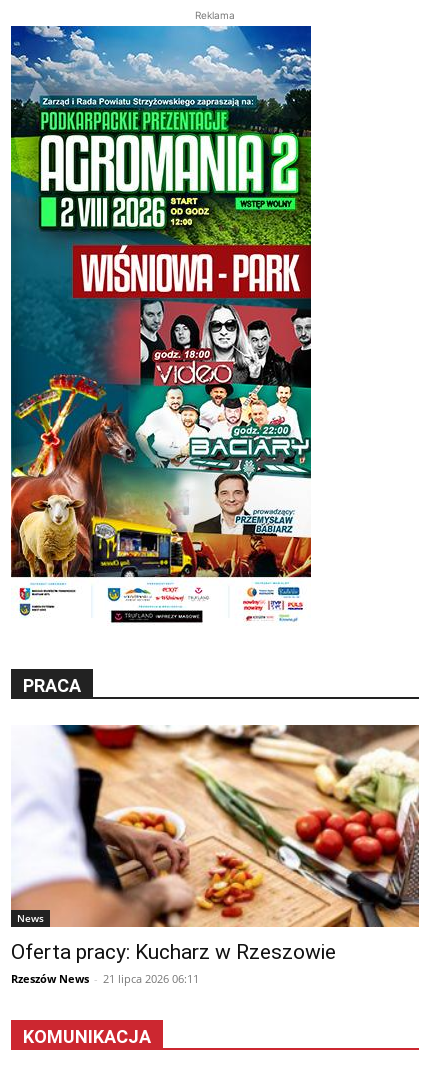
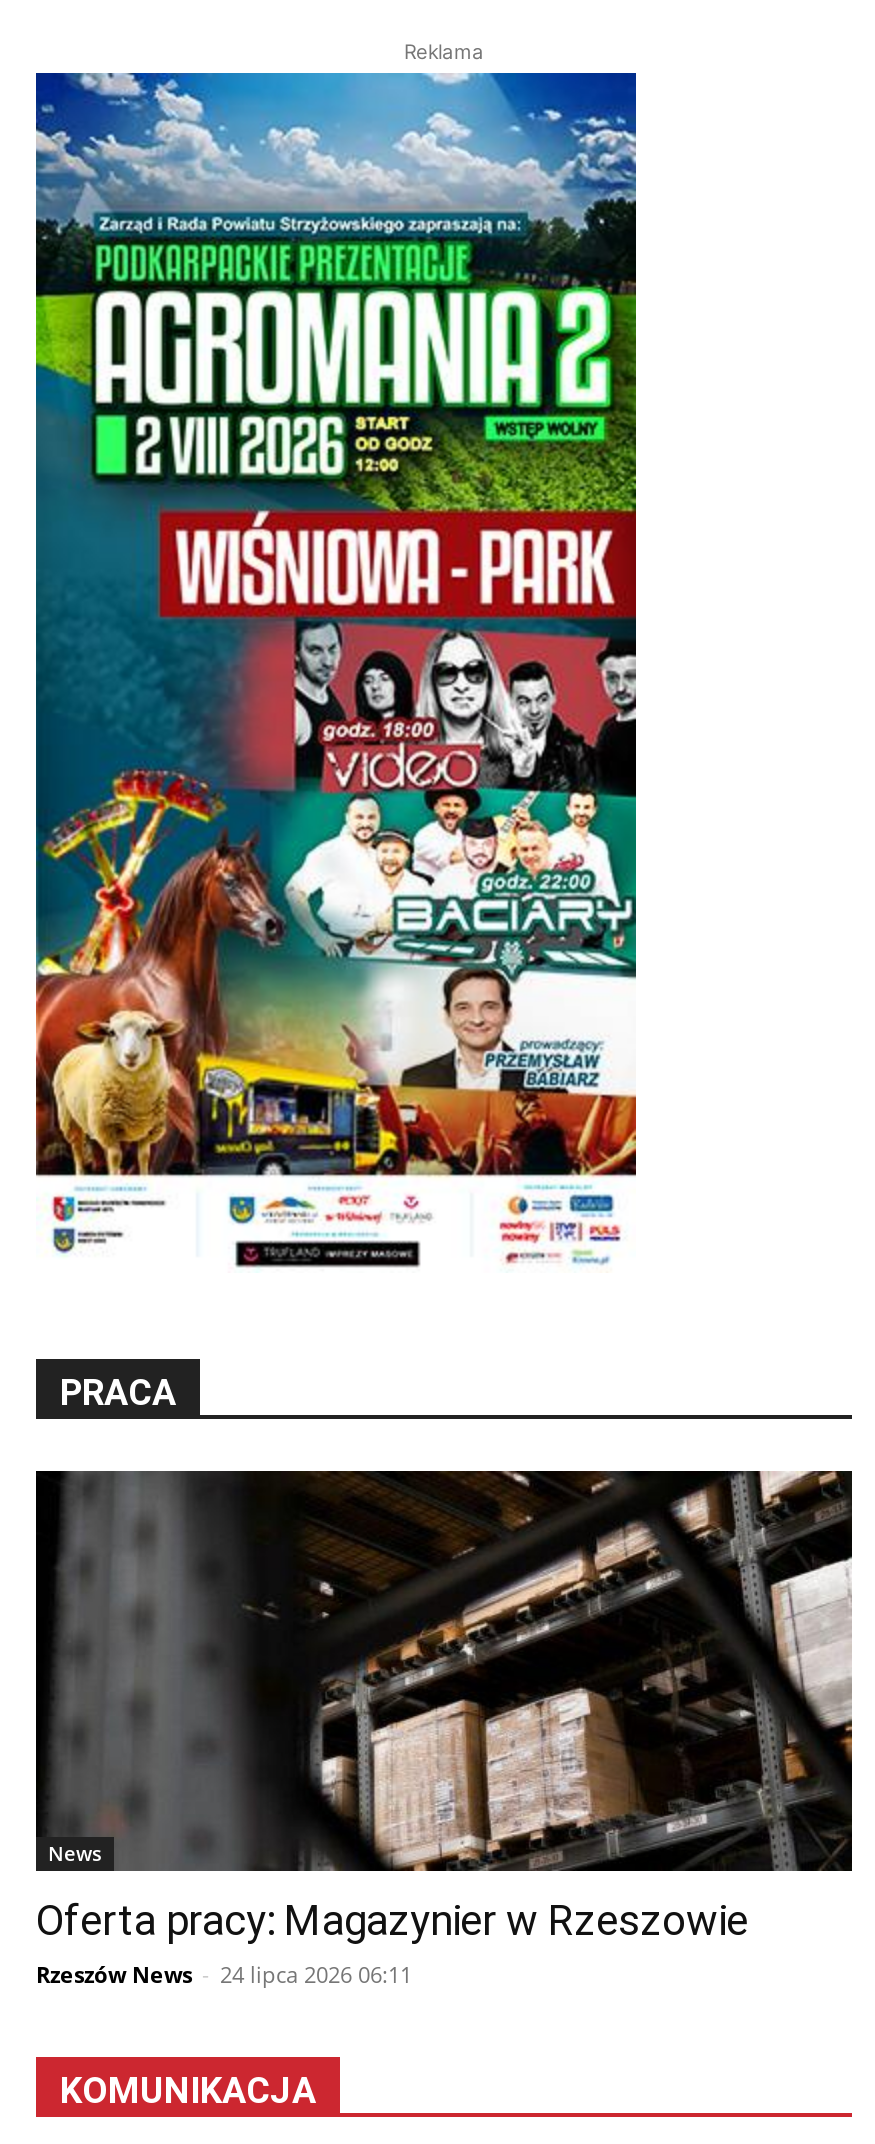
[10,724,420,964] [image] | Oferta pracy: Kucharz w Rzeszowie -> [34,1470,854,1944] [image] | Oferta pracy: Magazynier w Rzeszowie
[11,971,199,986] Rzeszów News - 21 lipca 2026 06:11 -> [36,1958,412,1988] Rzeszów News - 24 lipca 2026 06:11

